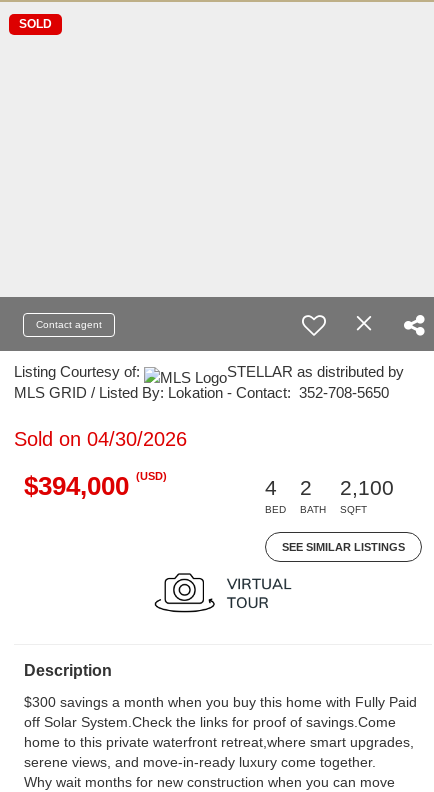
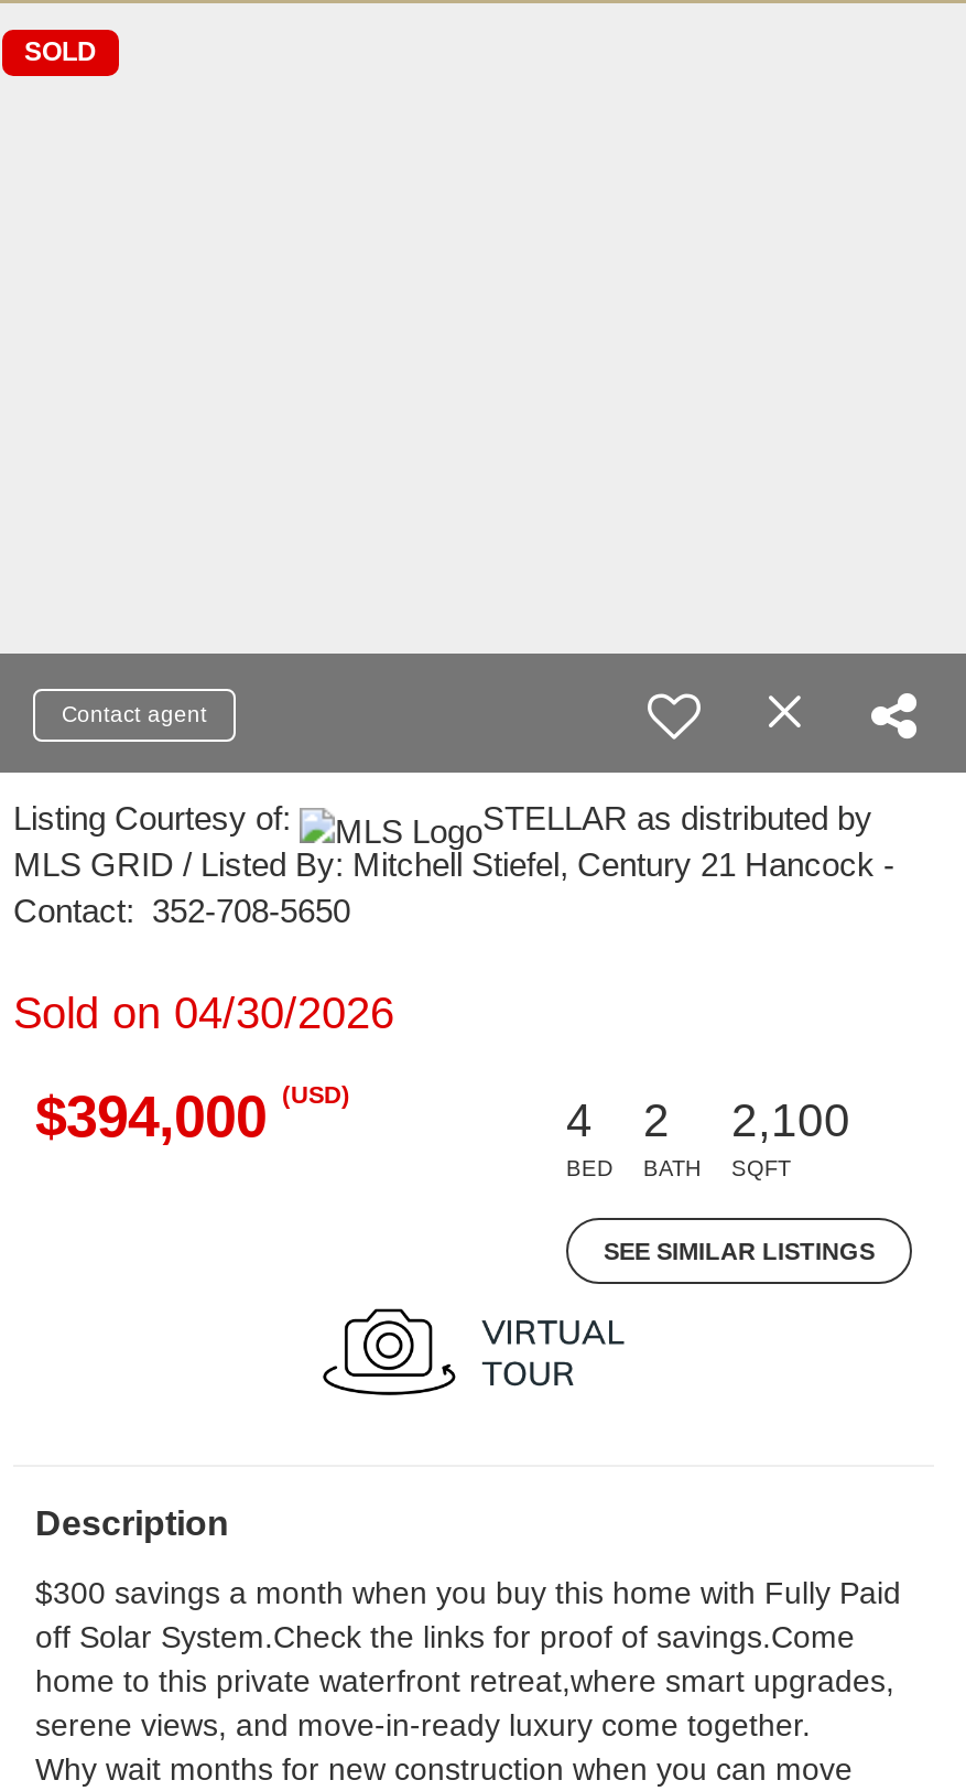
[14,384,389,401] MLS GRID / Listed By: Lokation - Contact: 352-708-5650 -> [13,845,894,929] MLS GRID / Listed By: Mitchell Stiefel, Century 21 Hancock - | Contact: 352-708-5650

